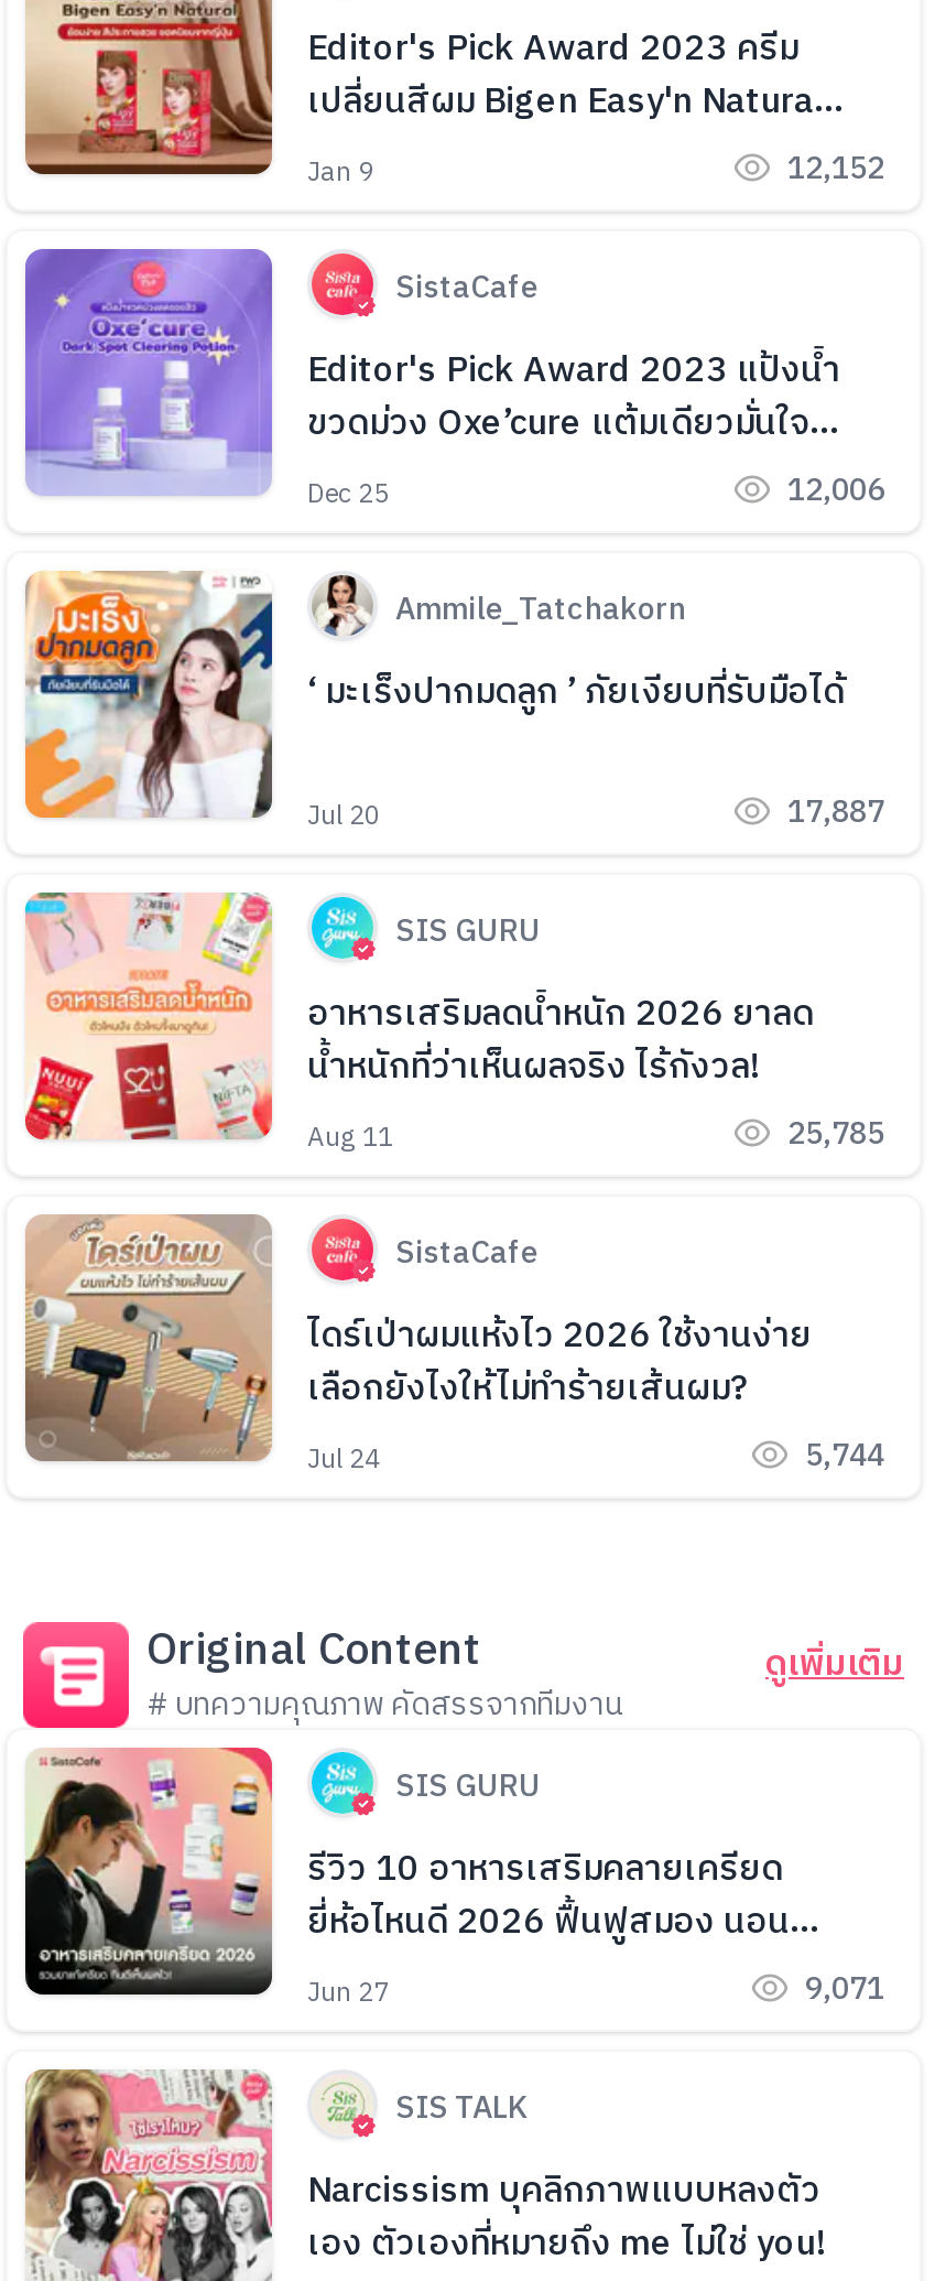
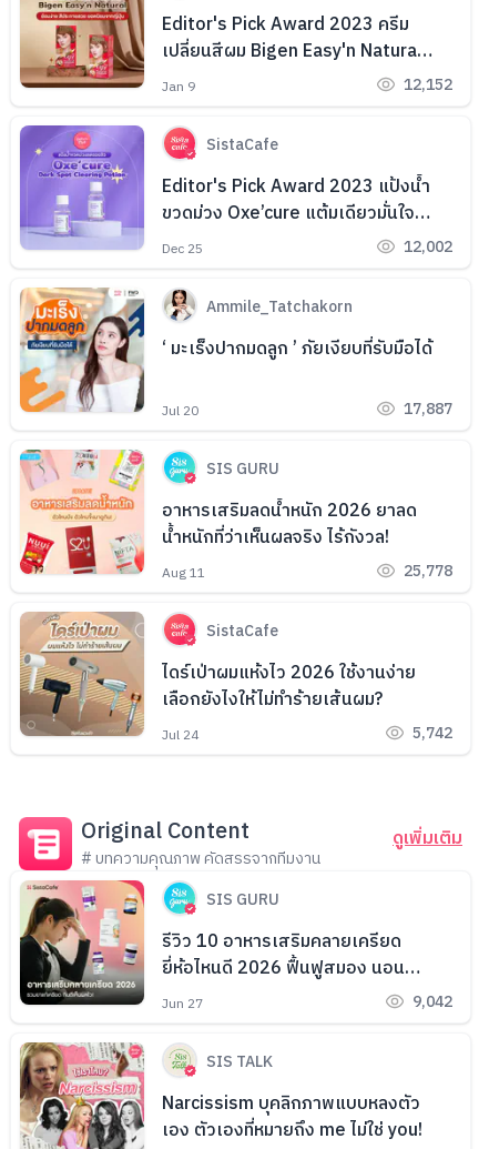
[787,464,884,515] 12,006 -> [404,234,452,259] 12,002
[787,1108,884,1158] 25,785 -> [404,558,452,583] 25,778
[805,1429,884,1480] 5,744 -> [412,720,452,746] 5,742
[805,1963,884,2013] 9,071 -> [412,989,452,1014] 9,042

